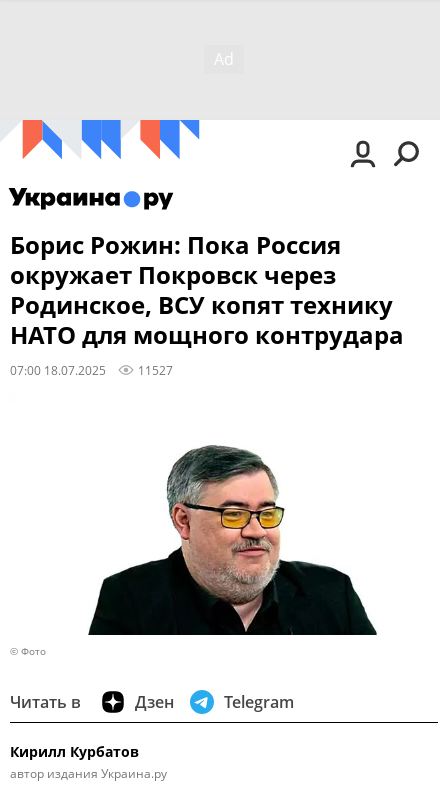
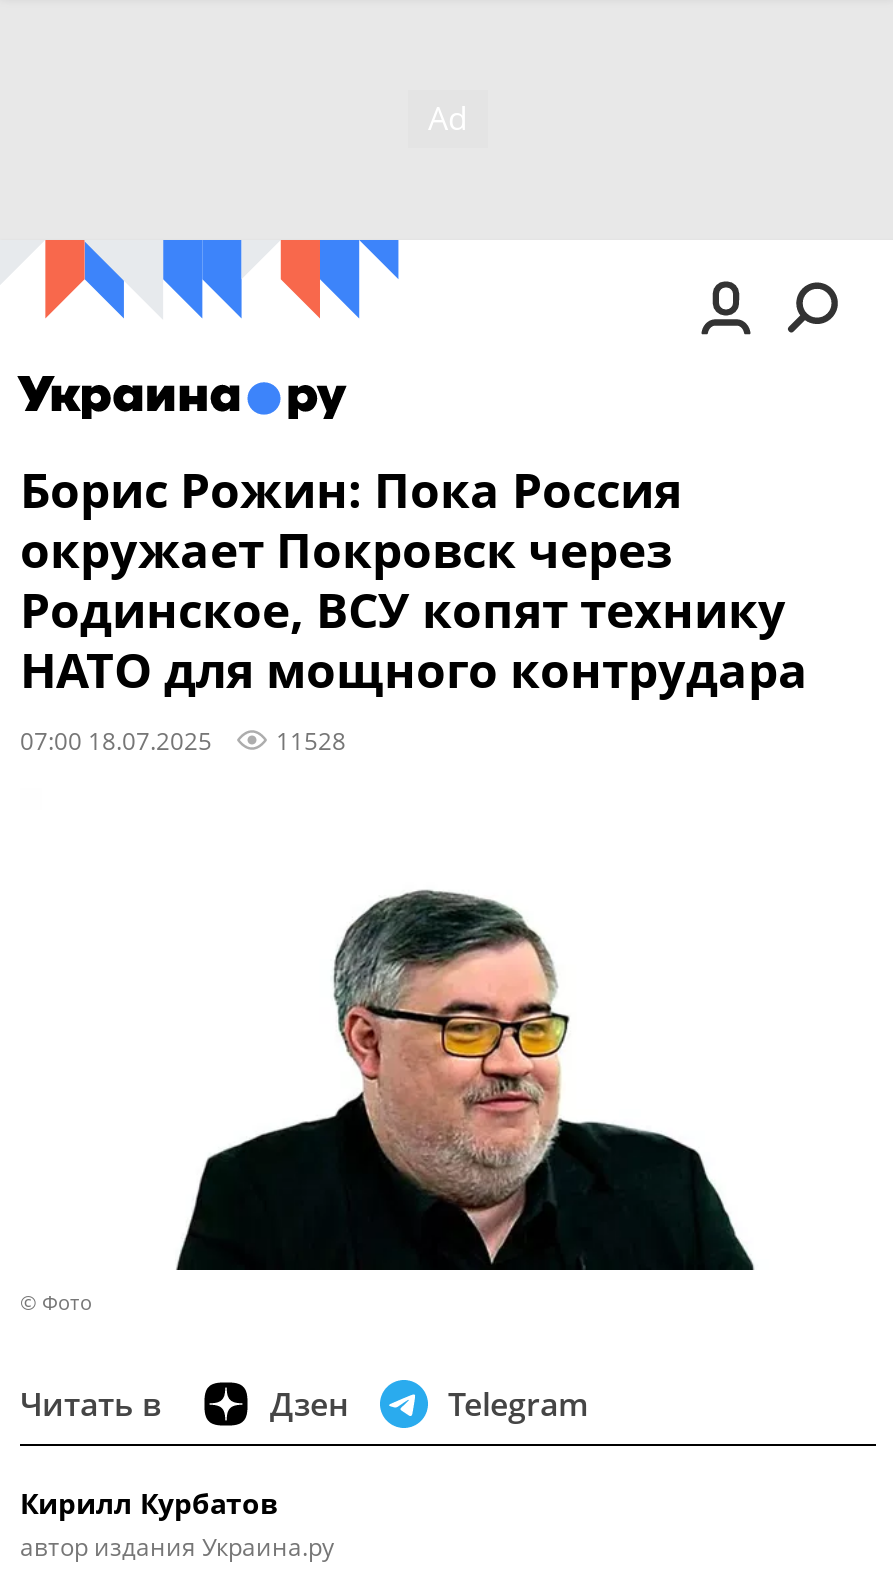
[10,362,173,378] 07:00 18.07.2025 11527 -> [20,724,346,756] 07:00 18.07.2025 11528

